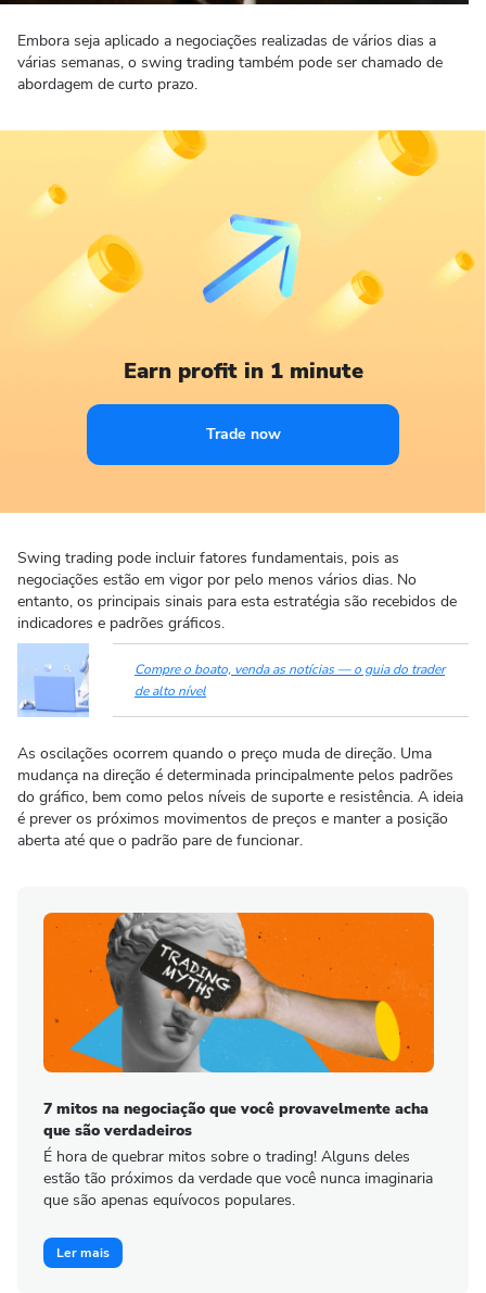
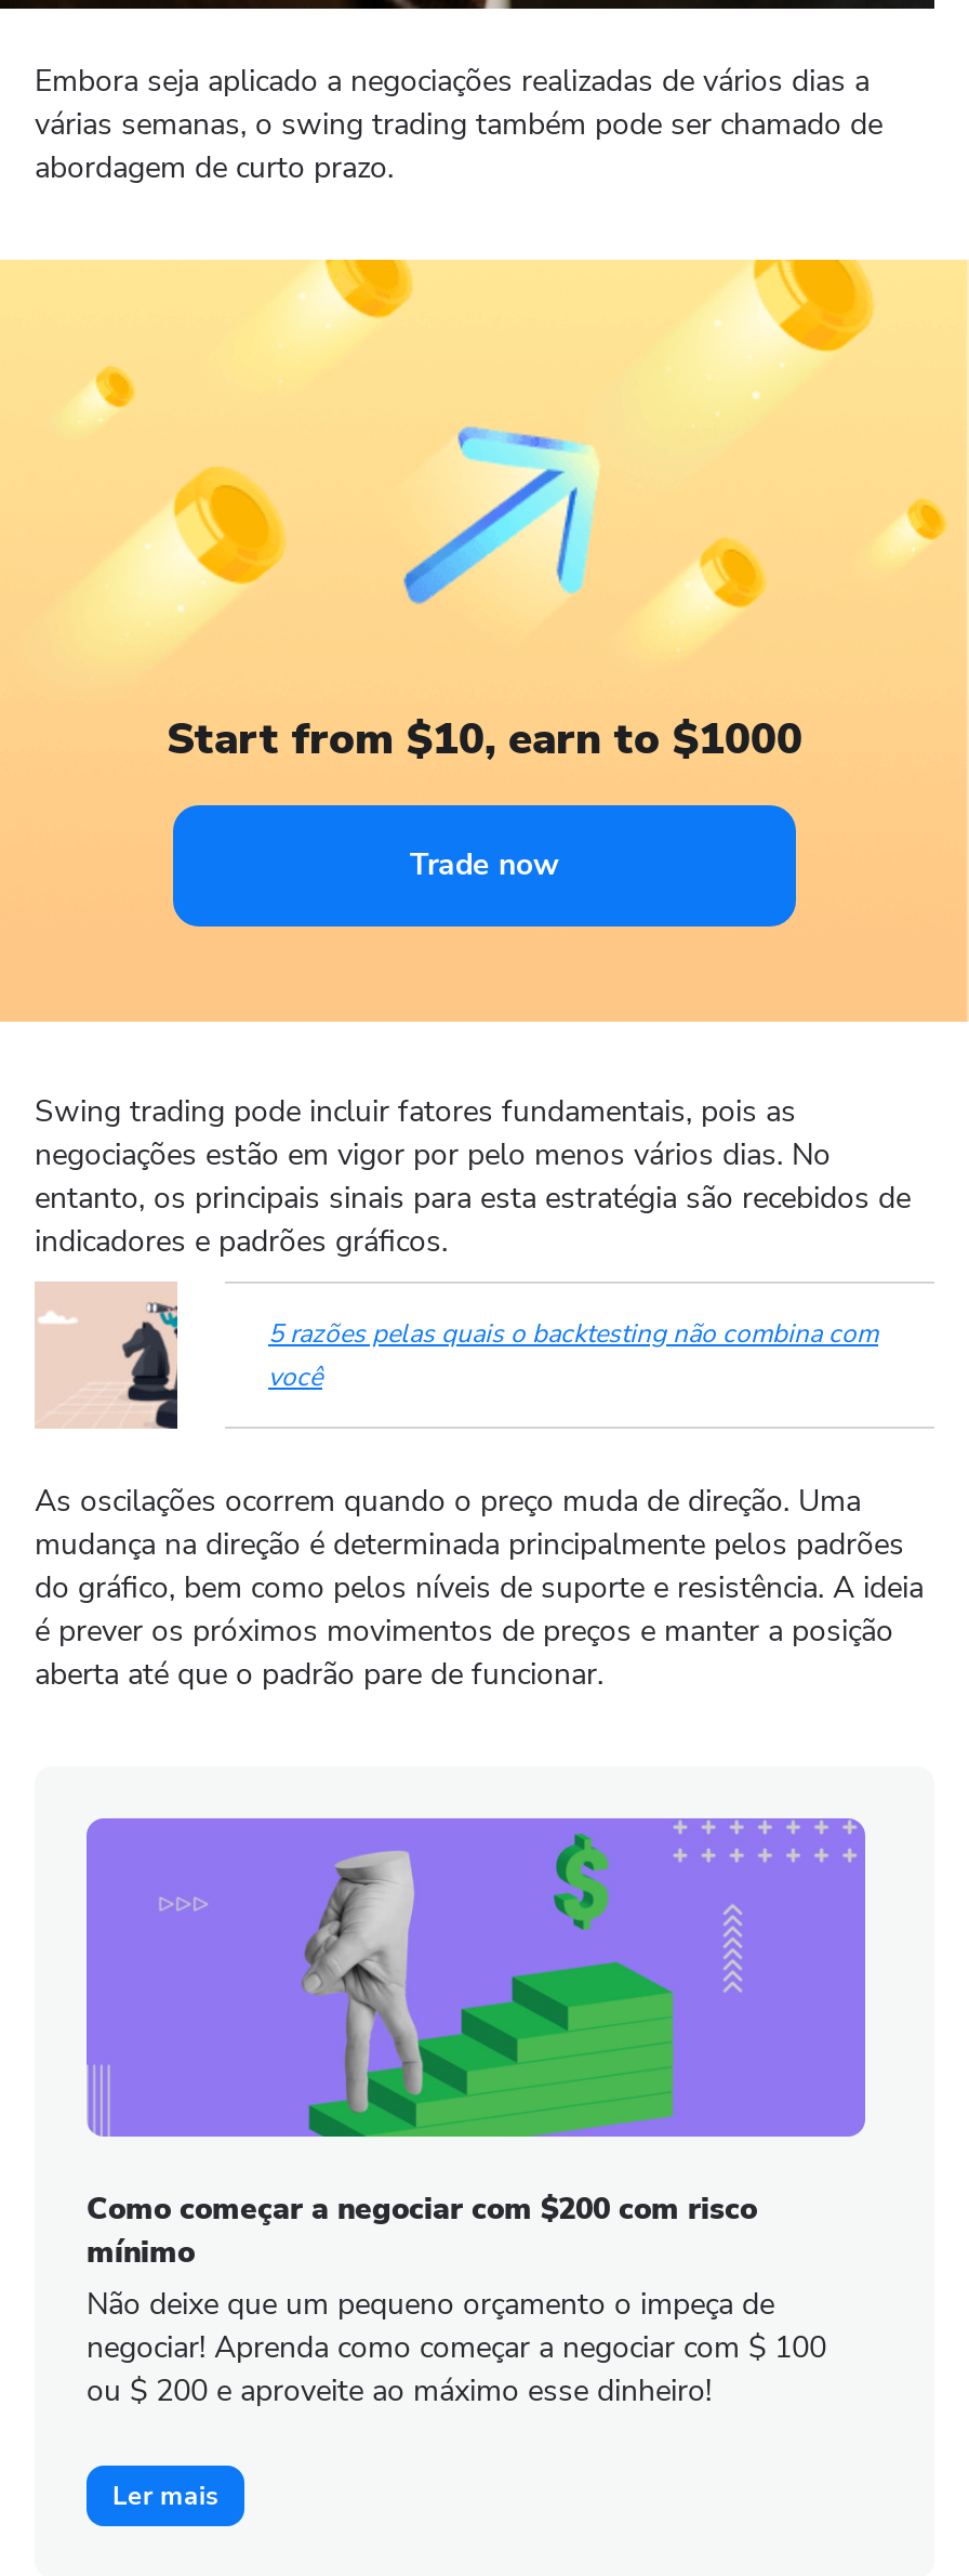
[123,356,363,386] Earn profit in 1 minute -> [167,710,802,768] Start from $10, earn to $1000
[17,643,89,717] [image] -> [35,1282,180,1431] [image]
[135,661,445,700] Compre o boato, venda as notícias — o guia do trader | de alto nível -> [268,1316,878,1394] 5 razões pelas quais o backtesting não combina com | você
[42,912,435,1210] [image] | 7 mitos na negociação que você provavelmente acha | que são verdadeiros | É hora de quebrar mitos sobre o trading! Alguns deles | estão tão próximos da verdade que você nunca imaginaria | que são apenas equívocos populares. -> [84,1816,867,2411] [image] | Como começar a negociar com $200 com risco | mínimo | Não deixe que um pequeno orçamento o impeça de | negociar! Aprenda como começar a negociar com $ 100 | ou $ 200 e aproveite ao máximo esse dinheiro!

